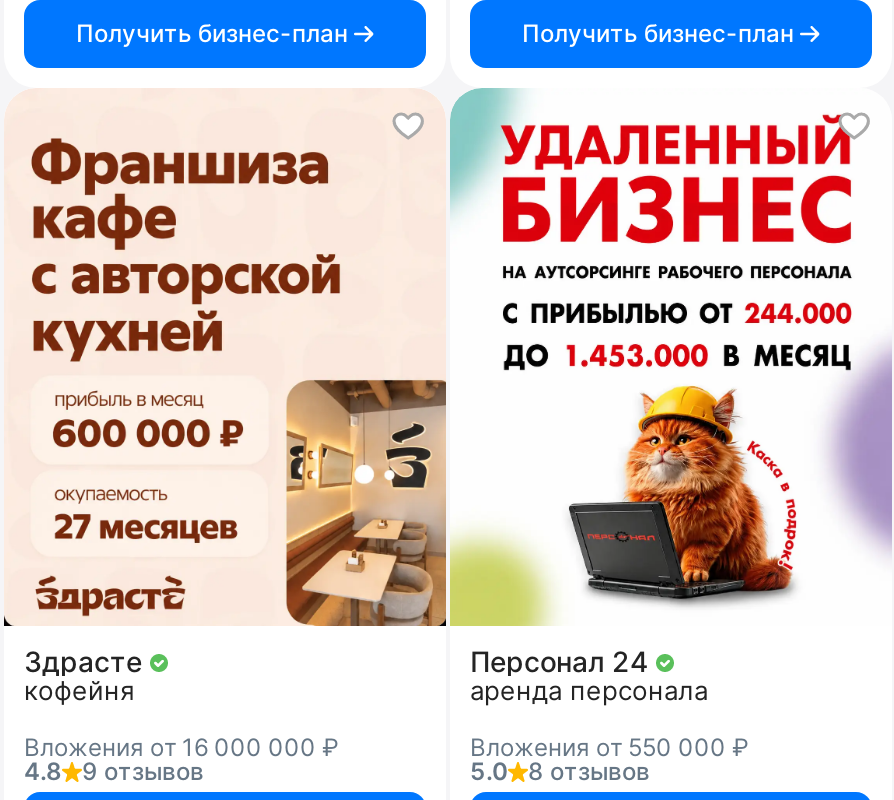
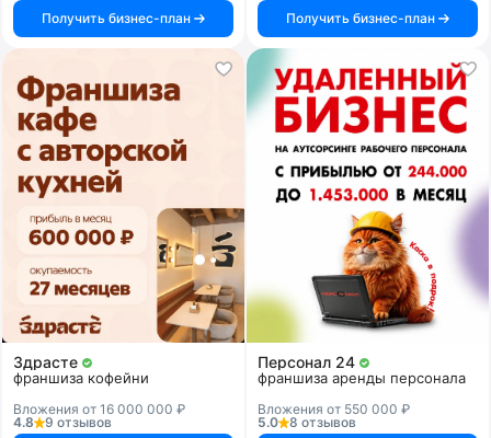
[24,674,134,706] кофейня -> [13,369,149,387] франшиза кофейни
[470,674,708,706] аренда персонала -> [258,369,466,387] франшиза аренды персонала

